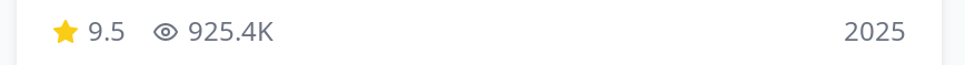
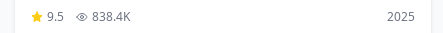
[88,12,272,49] 9.5 925.4K -> [47,8,130,25] 9.5 838.4K

